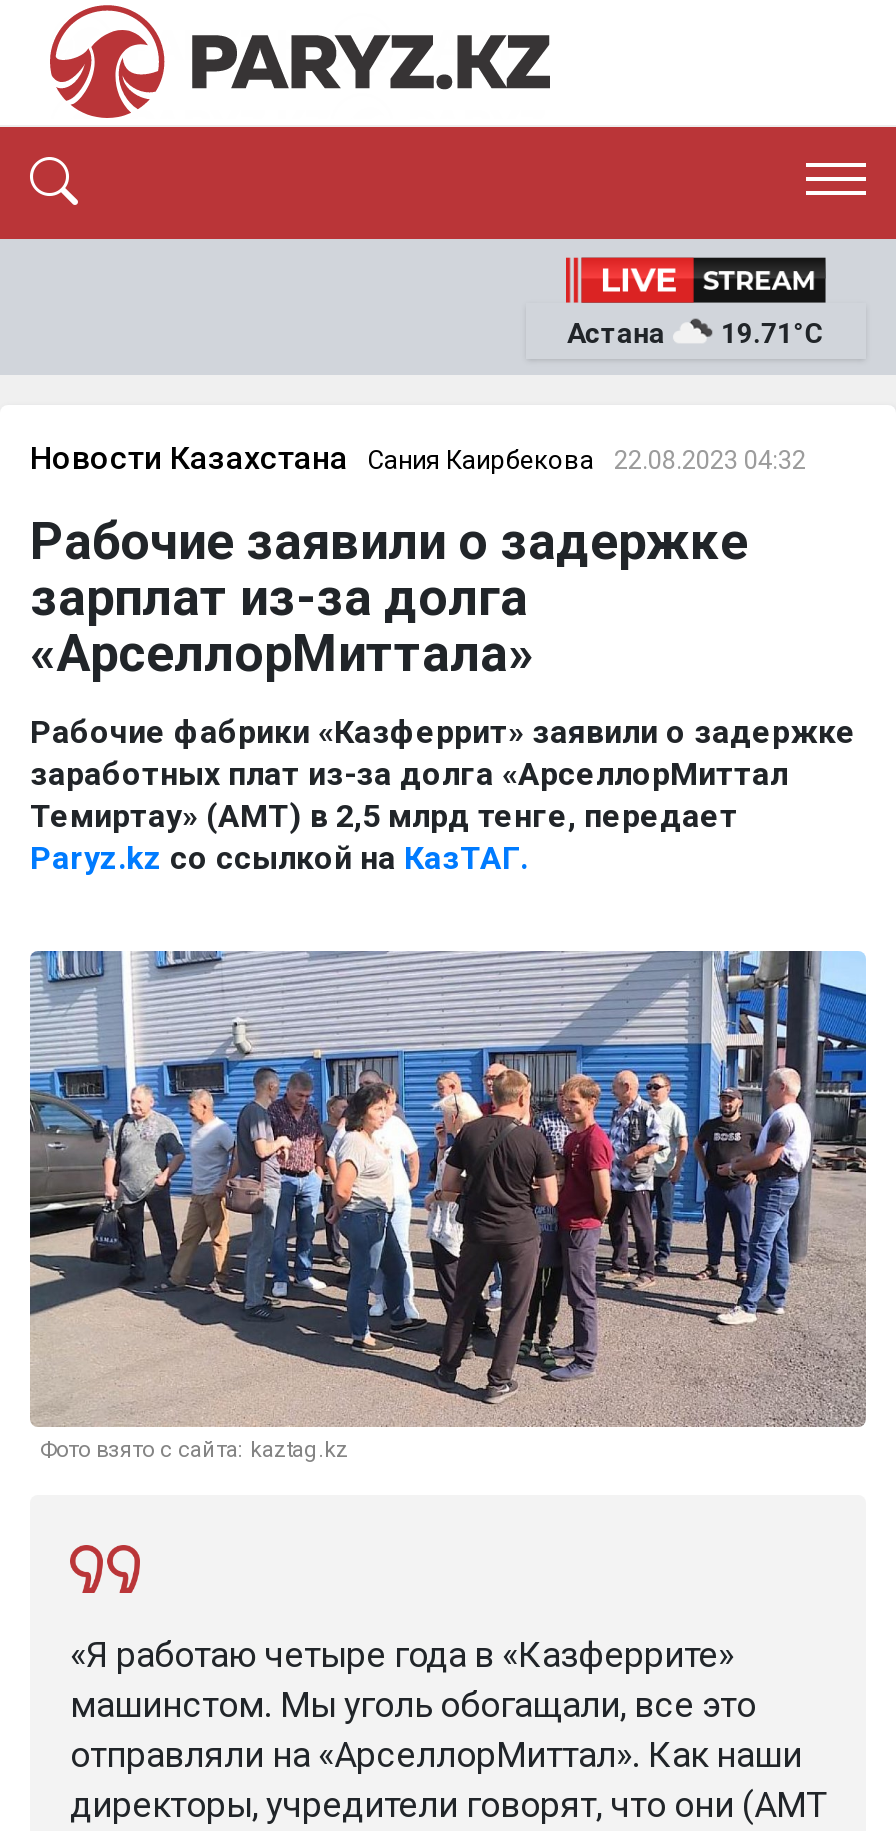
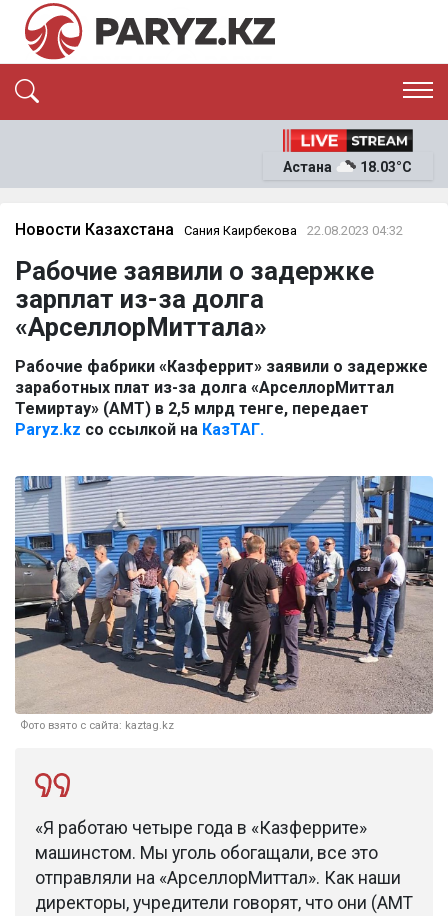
[721,317,825,349] 19.71°C -> [360,159,412,175] 18.03°C

